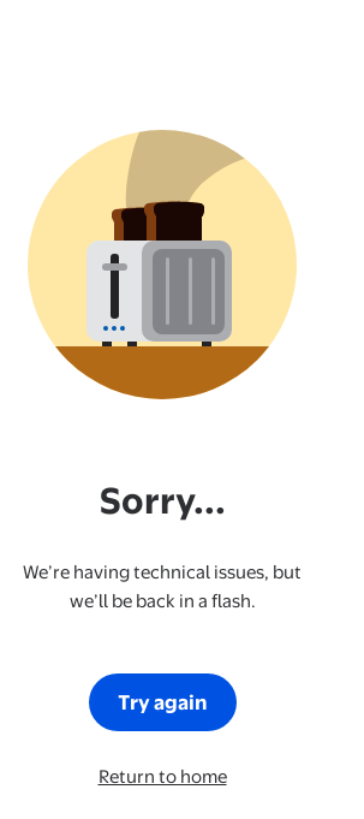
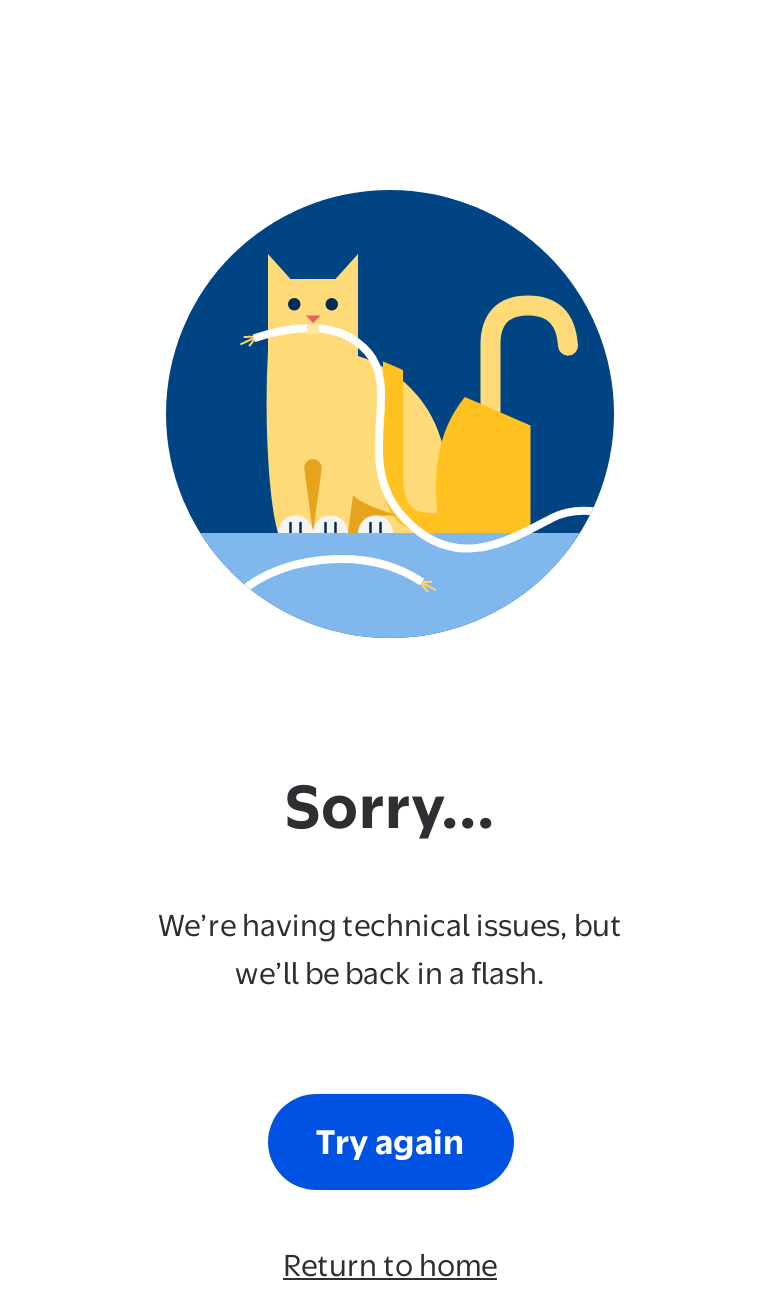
[28,130,297,400] [image] -> [164,188,616,640] [image]

